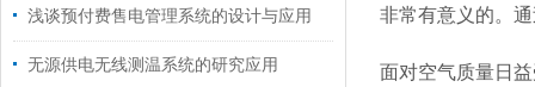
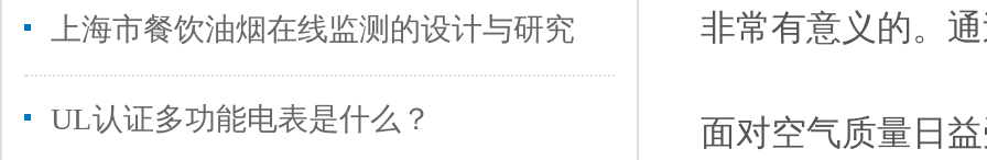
[27,7,312,25] 浅谈预付费售电管理系统的设计与应用 -> [51,13,575,46] 上海市餐饮油烟在线监测的设计与研究
[27,56,278,74] 无源供电无线测温系统的研究应用 -> [51,103,432,136] UL认证多功能电表是什么？

